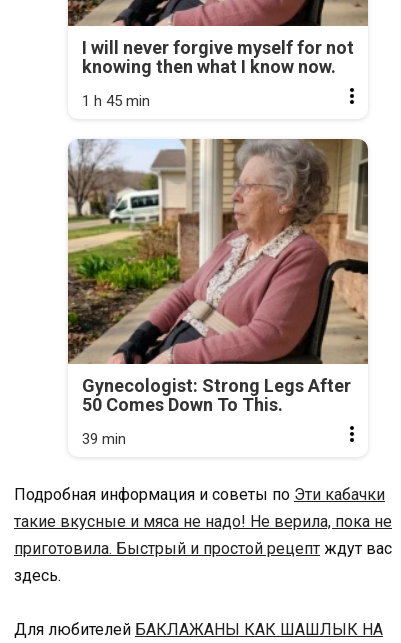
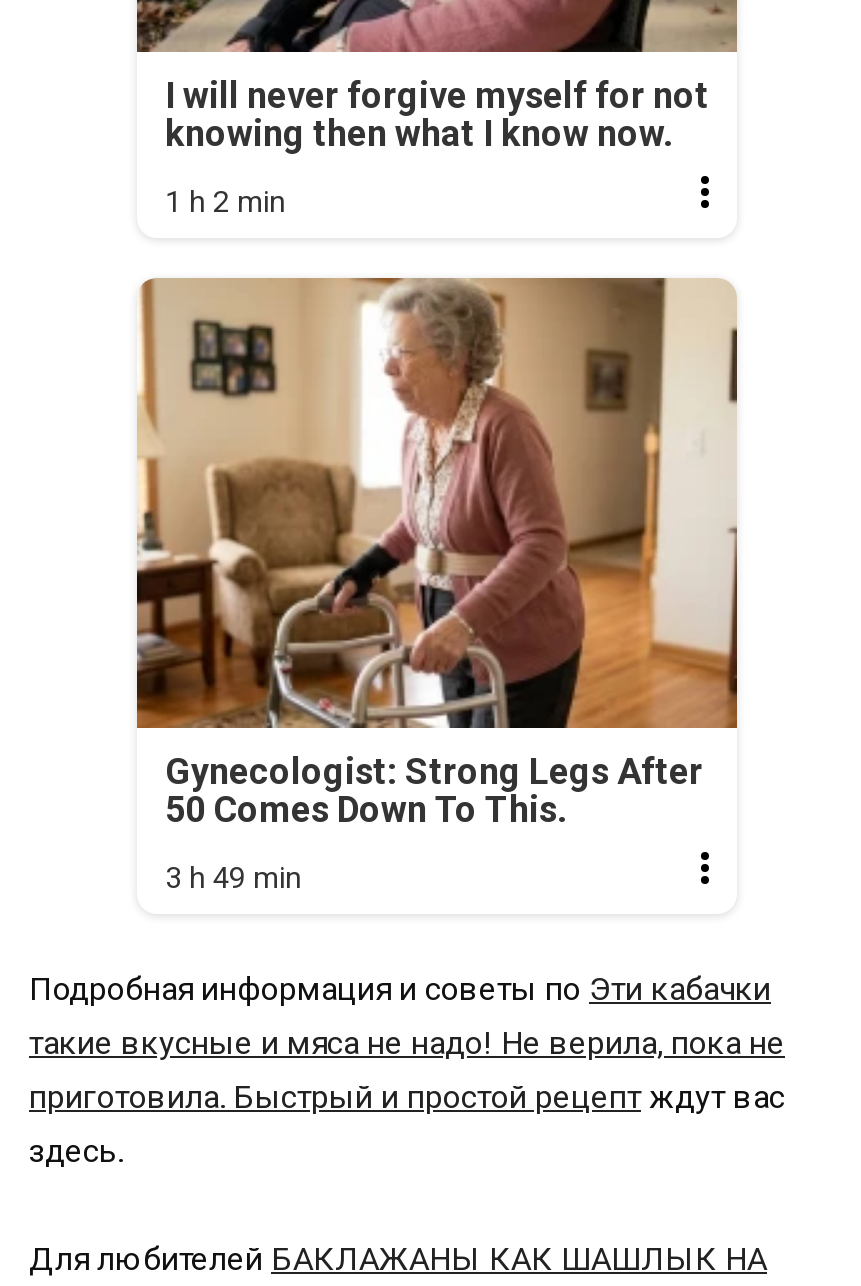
[82,92,150,110] 1 h 45 min -> [165,184,285,220] 1 h 2 min
[67,138,369,365] [image] -> [137,276,739,730] [image]
[82,430,126,448] 39 min -> [165,860,301,896] 3 h 49 min

